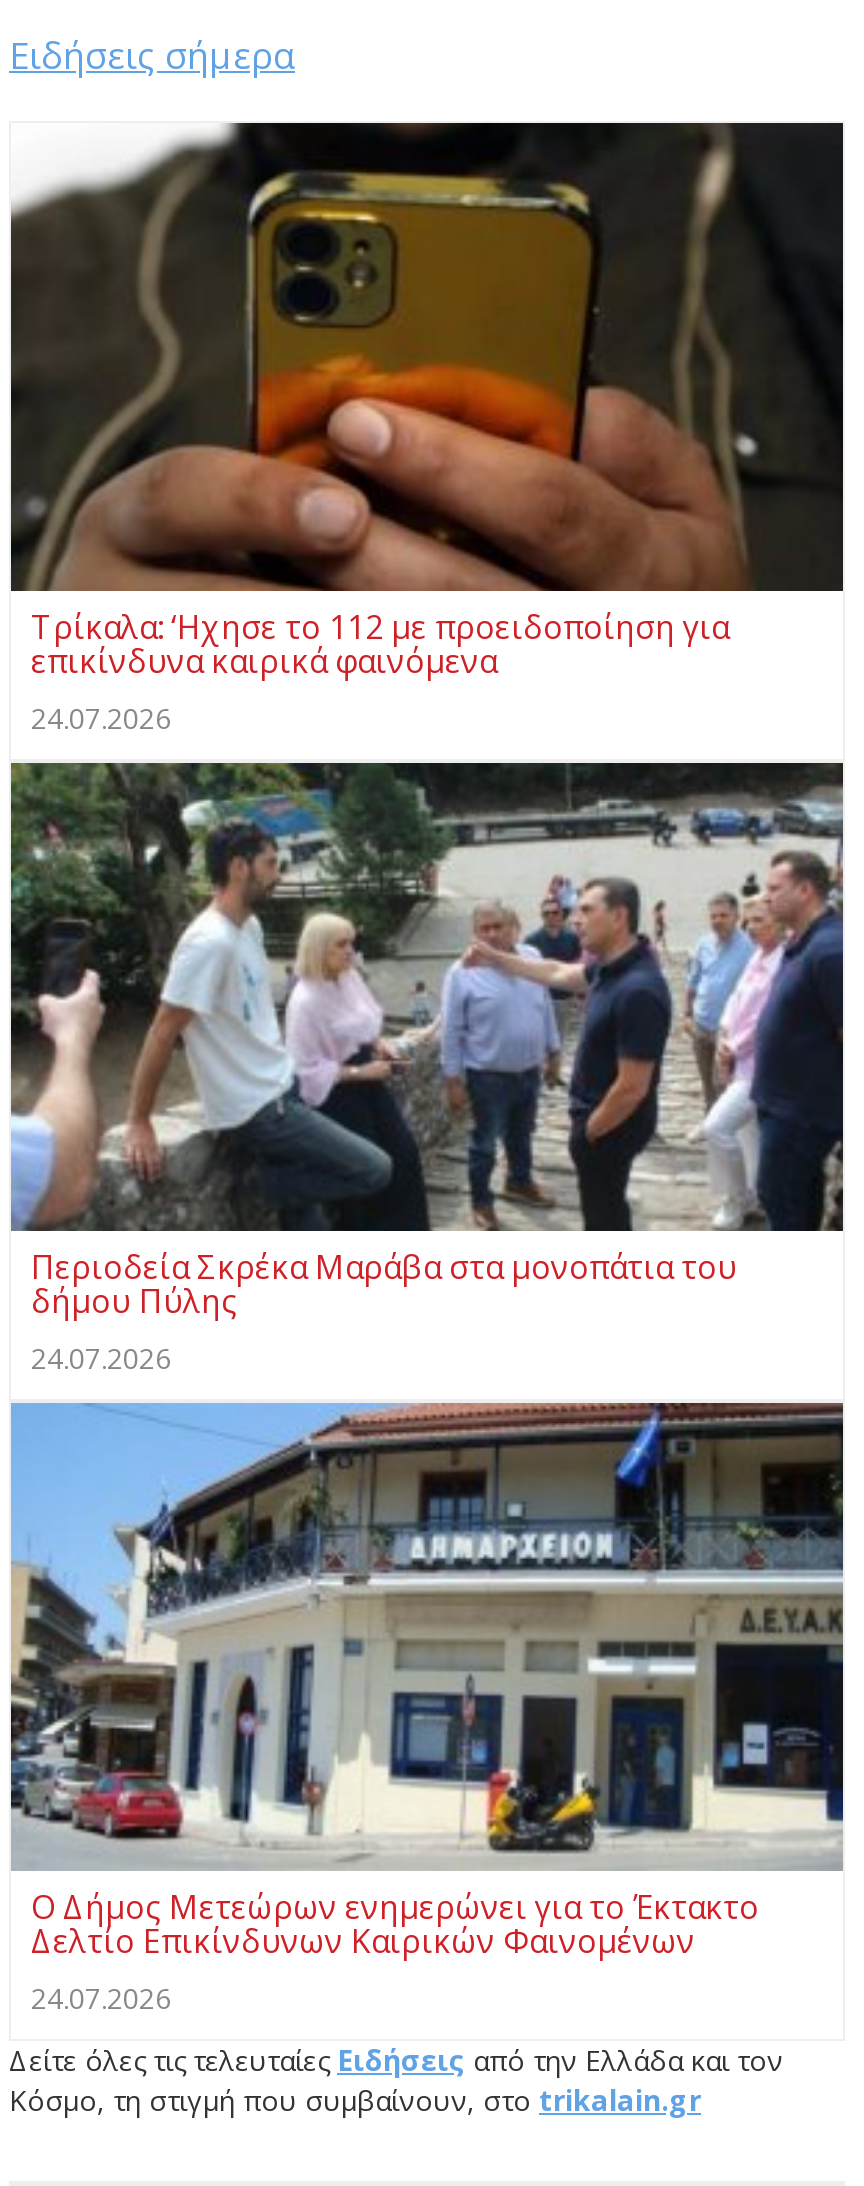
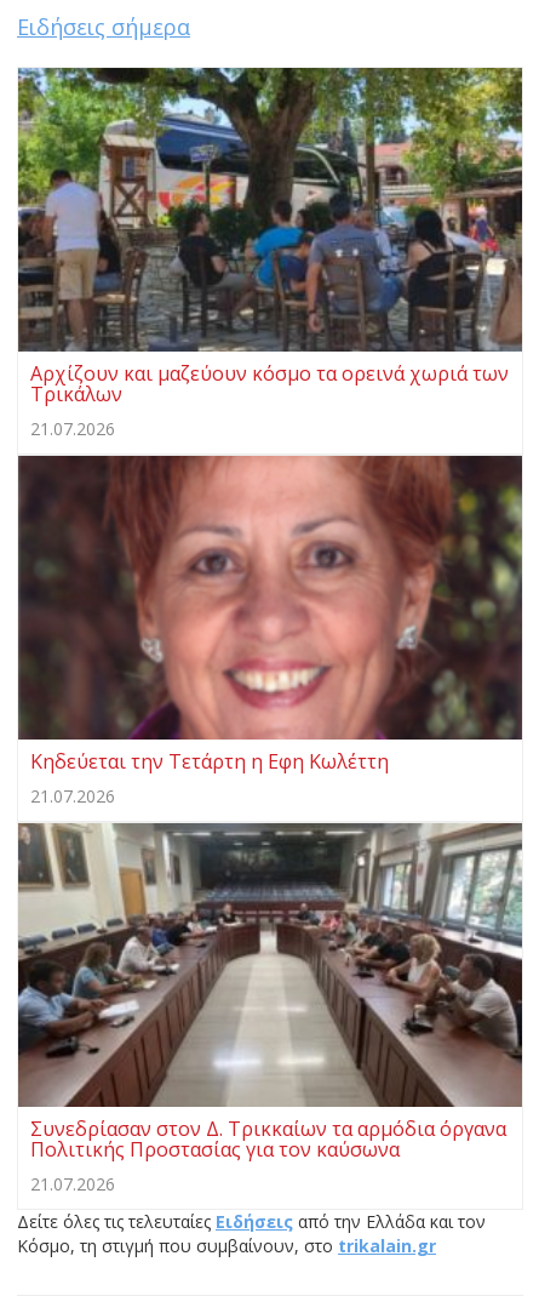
[11,121,845,737] [image] | Τρίκαλα: ‘Ηχησε το 112 με προειδοποίηση για | επικίνδυνα καιρικά φαινόμενα | 24.07.2026 -> [17,67,523,440] [image] | Αρχίζουν και μαζεύουν κόσμο τα ορεινά χωριά των | Τρικάλων | 21.07.2026
[9,761,843,1377] [image] | Περιοδεία Σκρέκα Μαράβα στα μονοπάτια του | δήμου Πύλης | 24.07.2026 -> [17,455,522,807] [image] | Κηδεύεται την Τετάρτη η Εφη Κωλέττη | 21.07.2026
[9,1401,845,2017] [image] | Ο Δήμος Μετεώρων ενημερώνει για το Έκτακτο | Δελτίο Επικίνδυνων Καιρικών Φαινομένων | 24.07.2026 -> [17,822,523,1195] [image] | Συνεδρίασαν στον Δ. Τρικκαίων τα αρμόδια όργανα | Πολιτικής Προστασίας για τον καύσωνα | 21.07.2026

